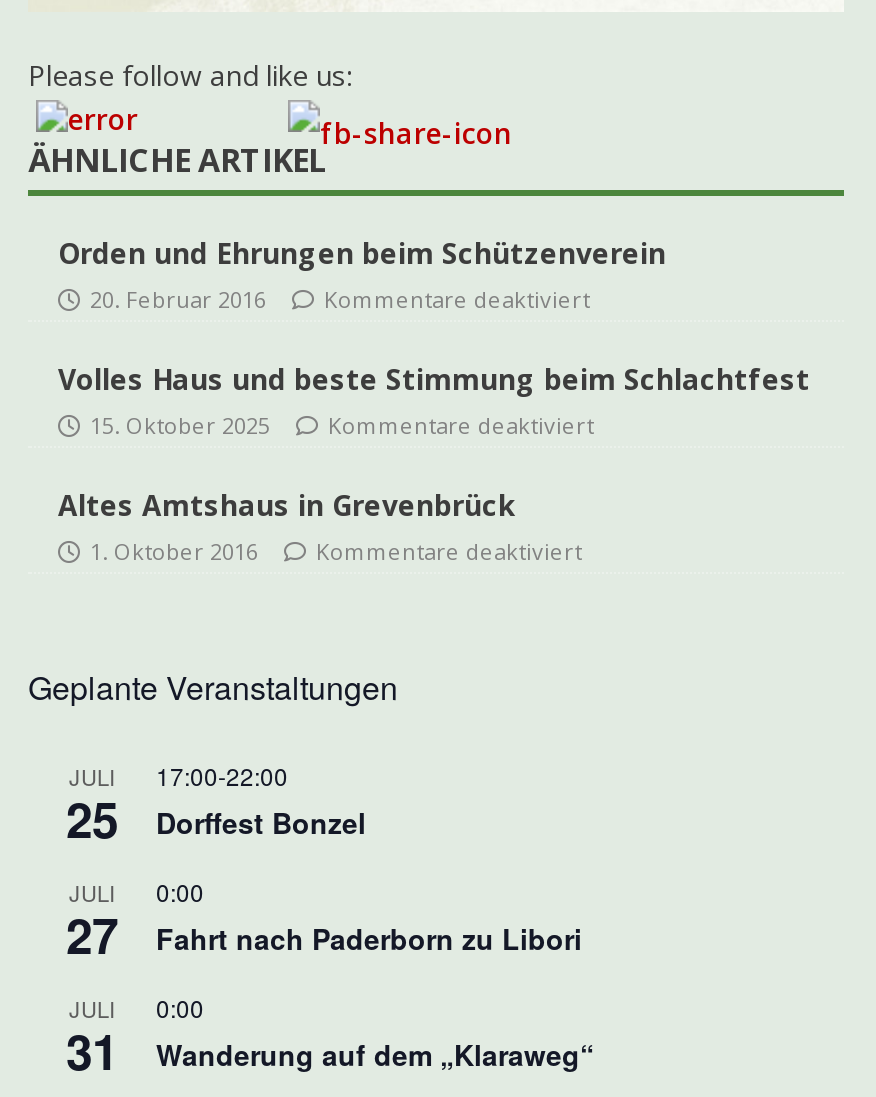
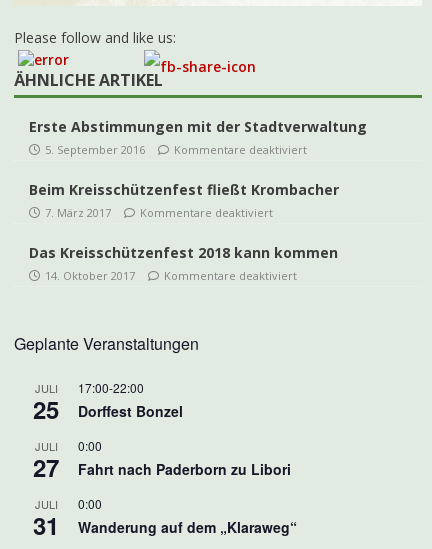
[58,234,666,314] Orden und Ehrungen beim Schützenverein | 20. Februar 2016 -> [29,117,367,157] Erste Abstimmungen mit der Stadtverwaltung | 5. September 2016
[58,360,810,440] Volles Haus und beste Stimmung beim Schlachtfest | 15. Oktober 2025 -> [29,180,339,220] Beim Kreisschützenfest fließt Krombacher | 7. März 2017
[58,486,516,566] Altes Amtshaus in Grevenbrück | 1. Oktober 2016 -> [29,243,338,283] Das Kreisschützenfest 2018 kann kommen | 14. Oktober 2017

